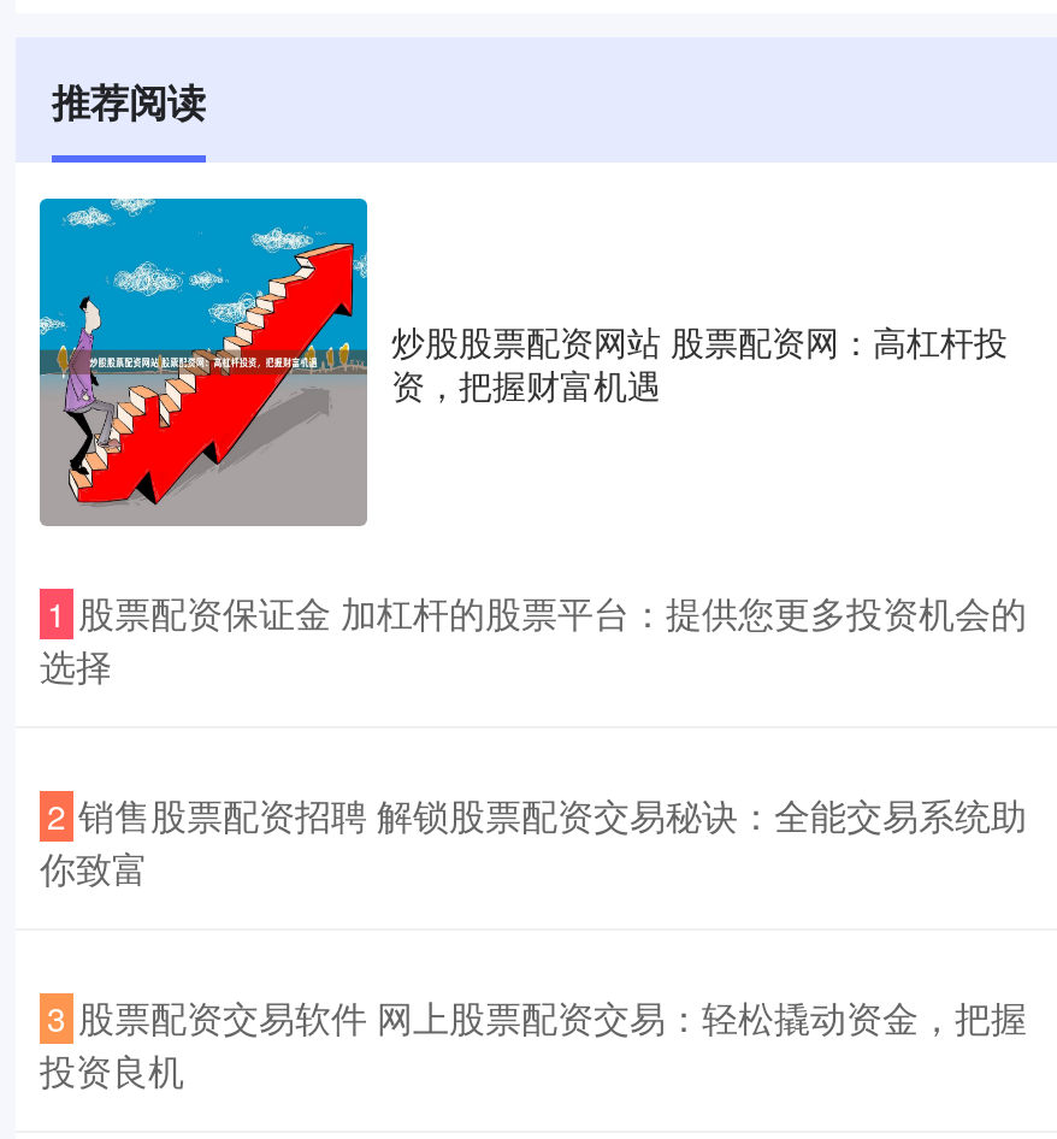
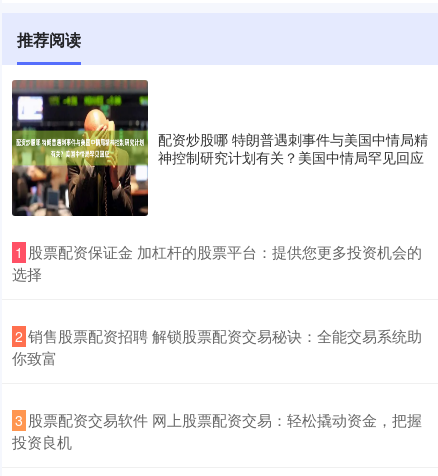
[37,196,1008,526] [image] | 炒股股票配资网站 股票配资网：高杠杆投 | 资，把握财富机遇 -> [11,79,428,216] [image] | 配资炒股哪 特朗普遇刺事件与美国中情局精 | 神控制研究计划有关？美国中情局罕见回应

